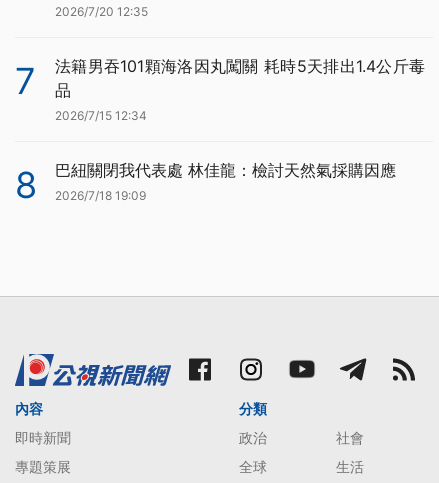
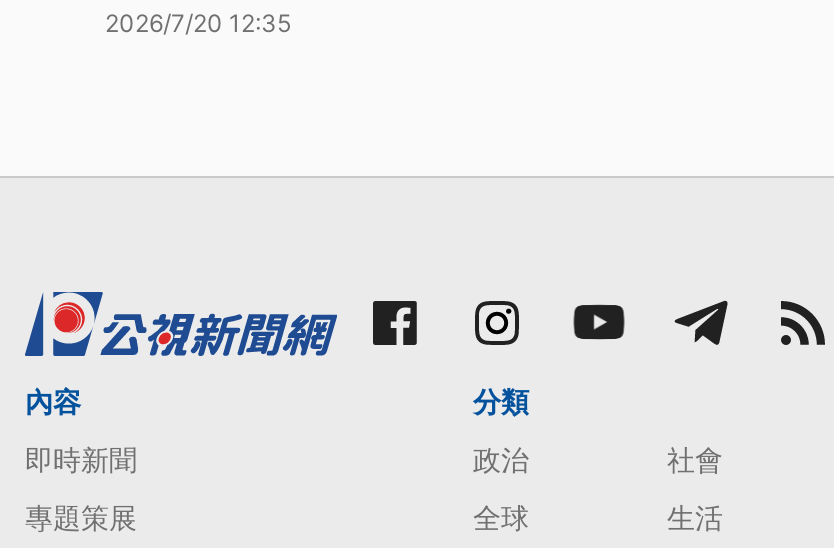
[15,56,425,207] 7 | 法籍男吞101顆海洛因丸闖關 耗時5天排出1.4公斤毒 | 品 | 2026/7/15 12:34 | 8 | 巴紐關閉我代表處 林佳龍：檢討天然氣採購因應 | 2026/7/18 19:09 -> none

